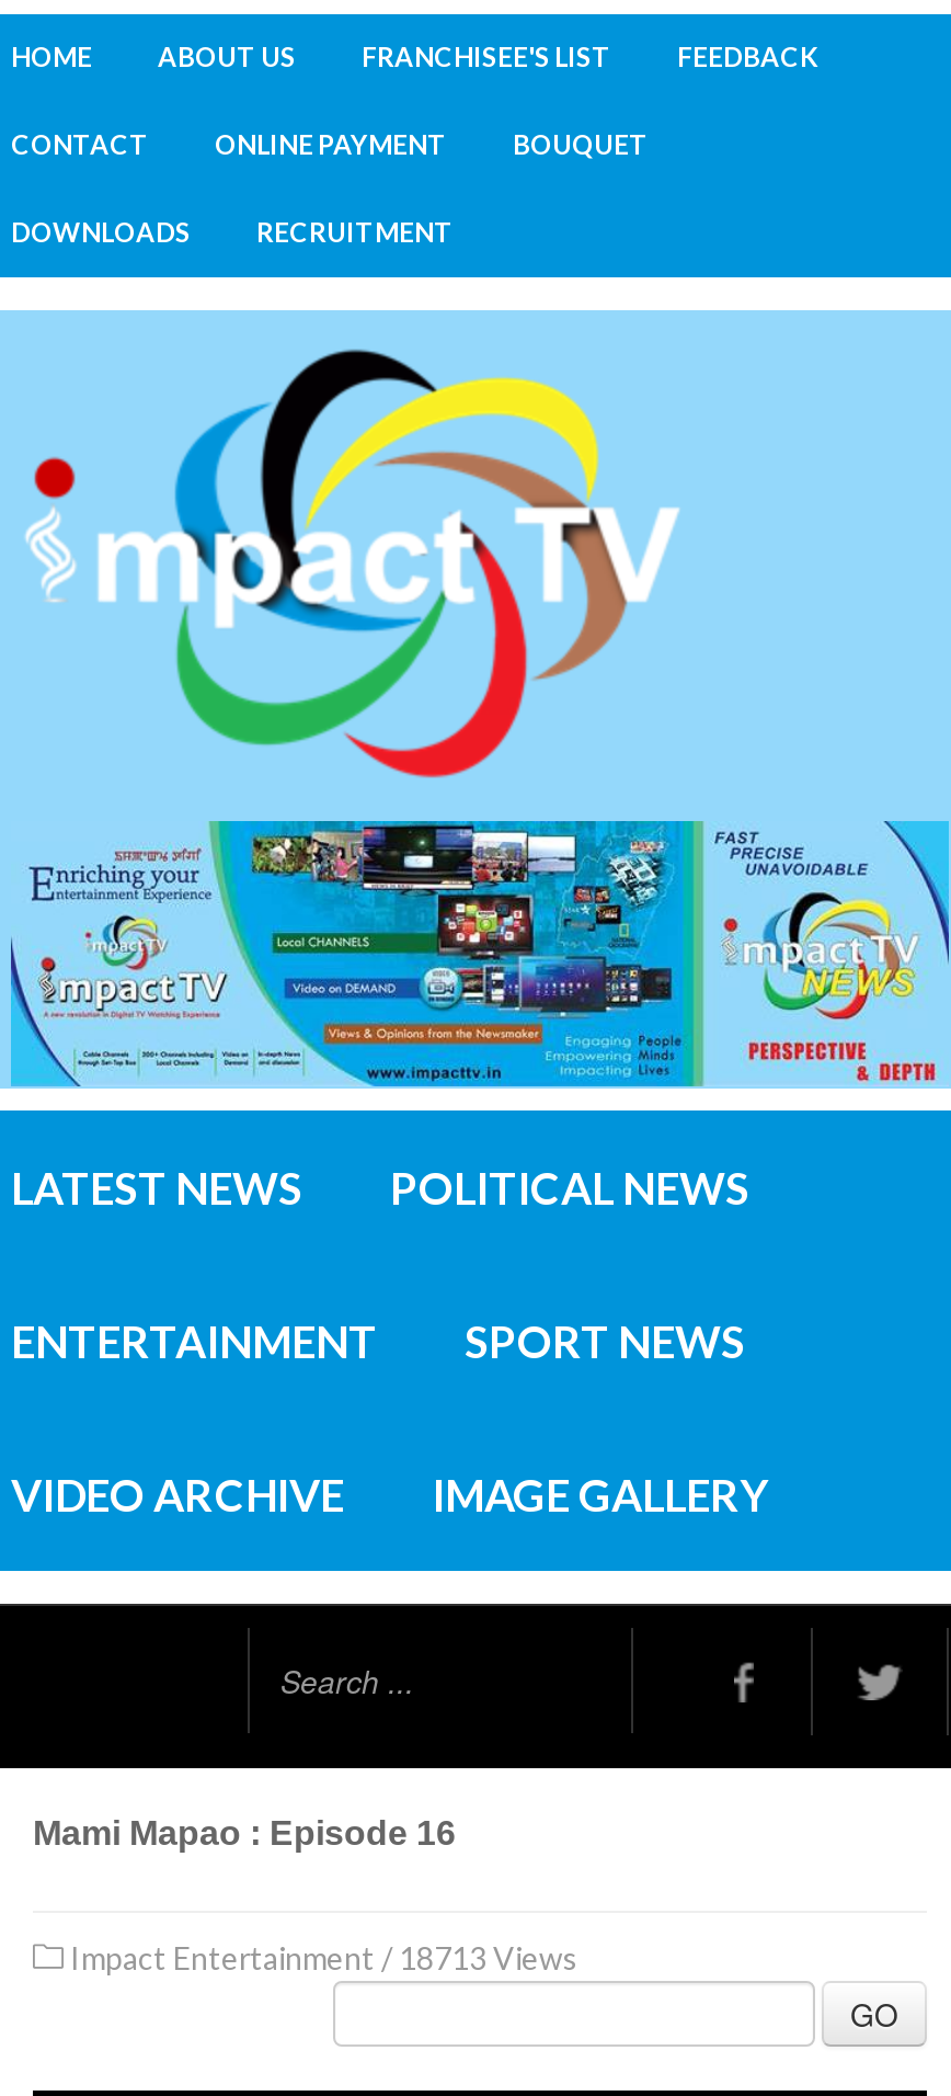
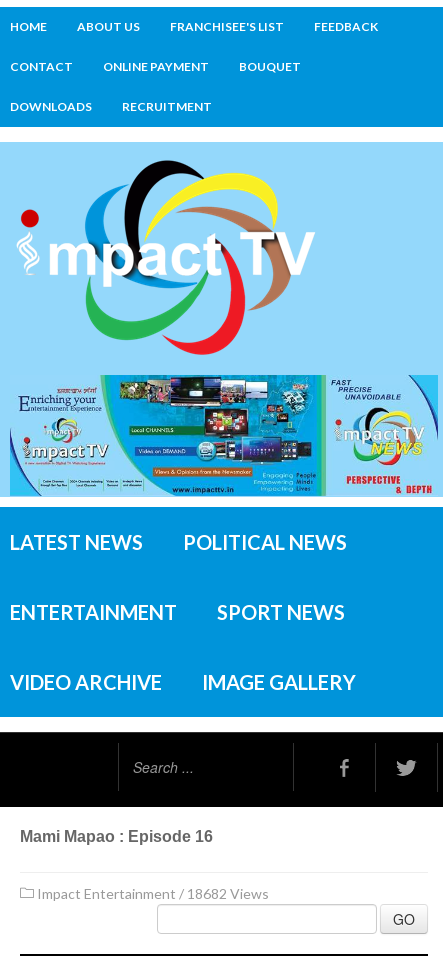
[64,1940,578,1977] Impact Entertainment / 18713 Views -> [34,885,269,902] Impact Entertainment / 18682 Views

